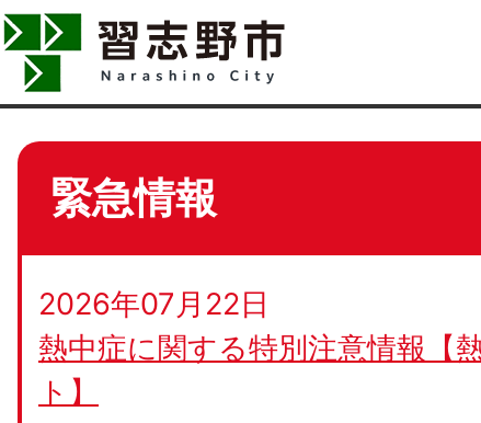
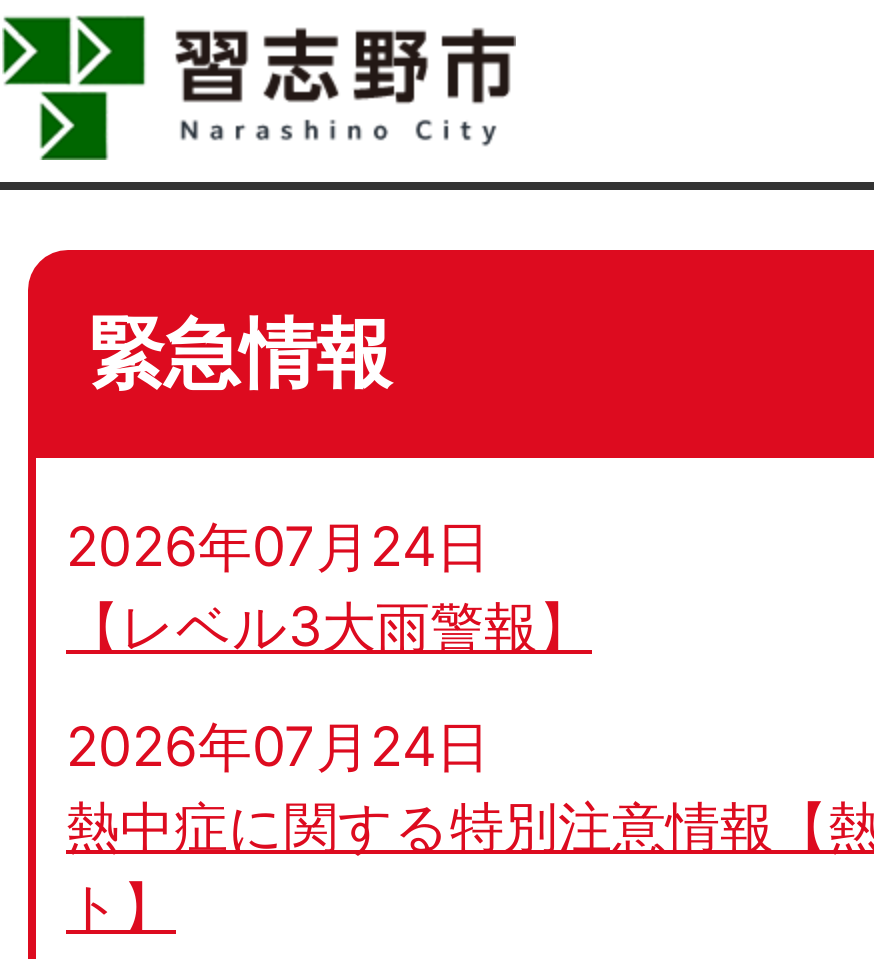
[38,286,270,322] 2026年07月22日 -> [66,514,592,780] 2026年07月24日 | 【レベル3大雨警報】 | 2026年07月24日

